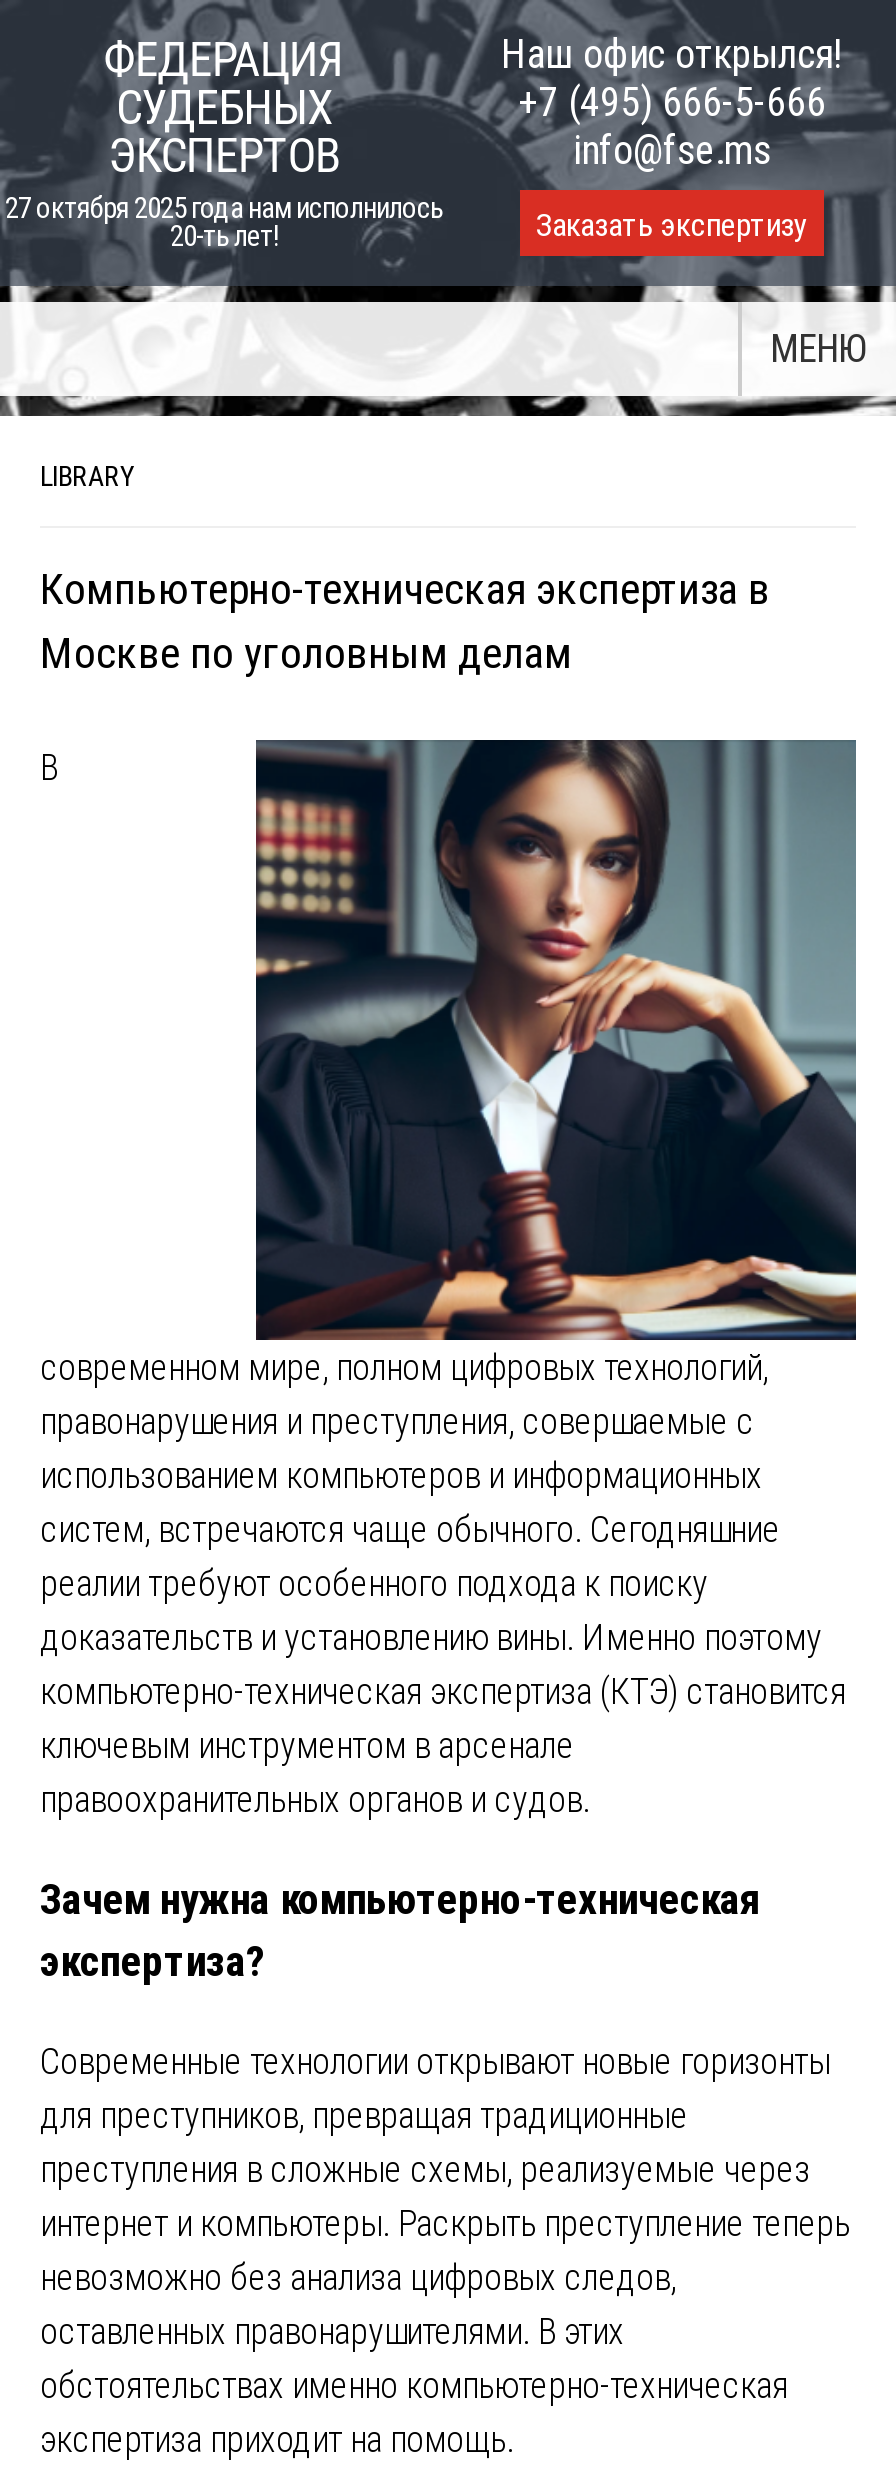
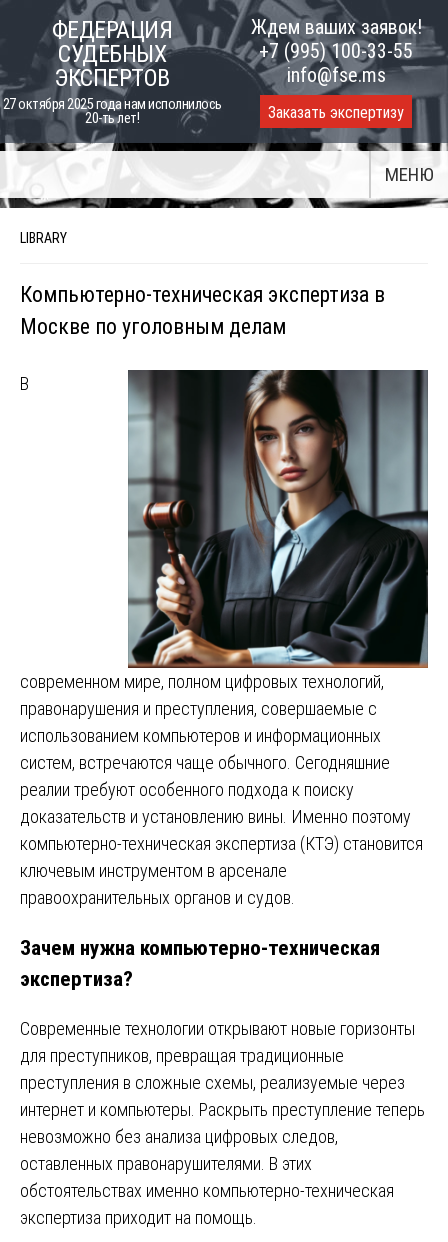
[501,30,843,126] Наш офис открылся! | +7 (495) 666-5-666 -> [250,15,421,63] Ждем ваших заявок! | +7 (995) 100-33-55
[254,738,858,1342] [image] -> [127,369,429,669] [image]

